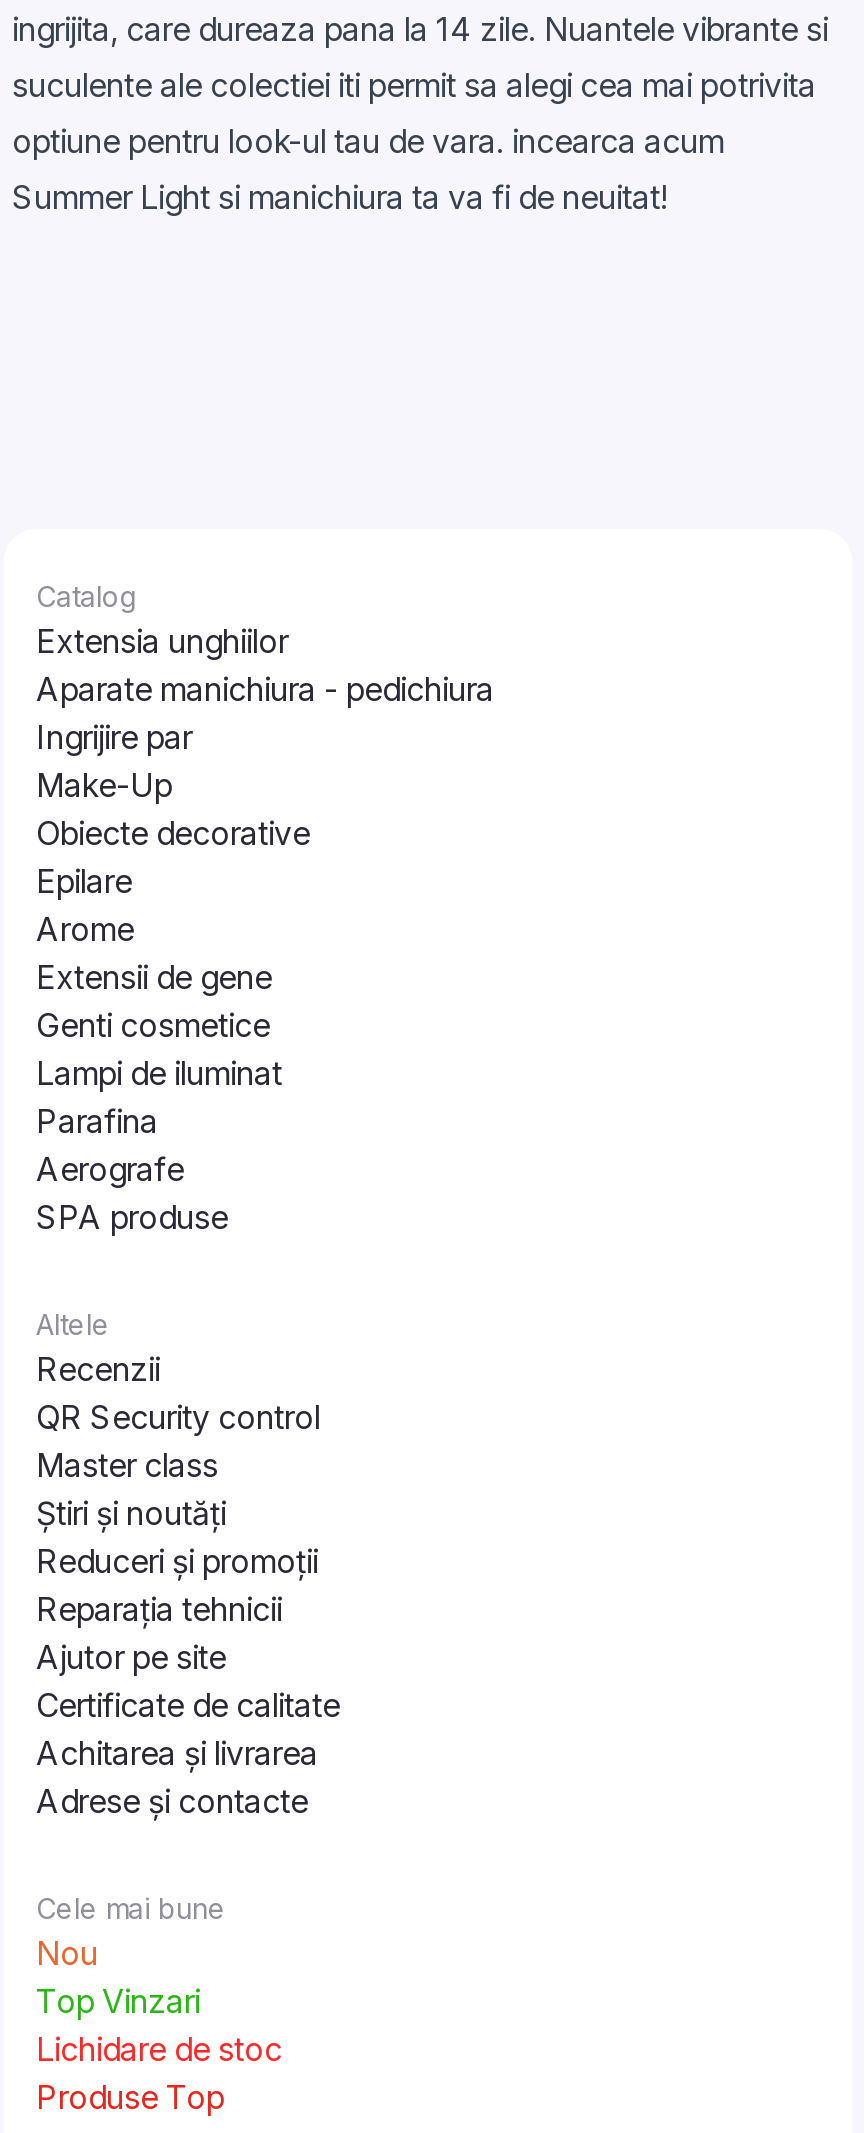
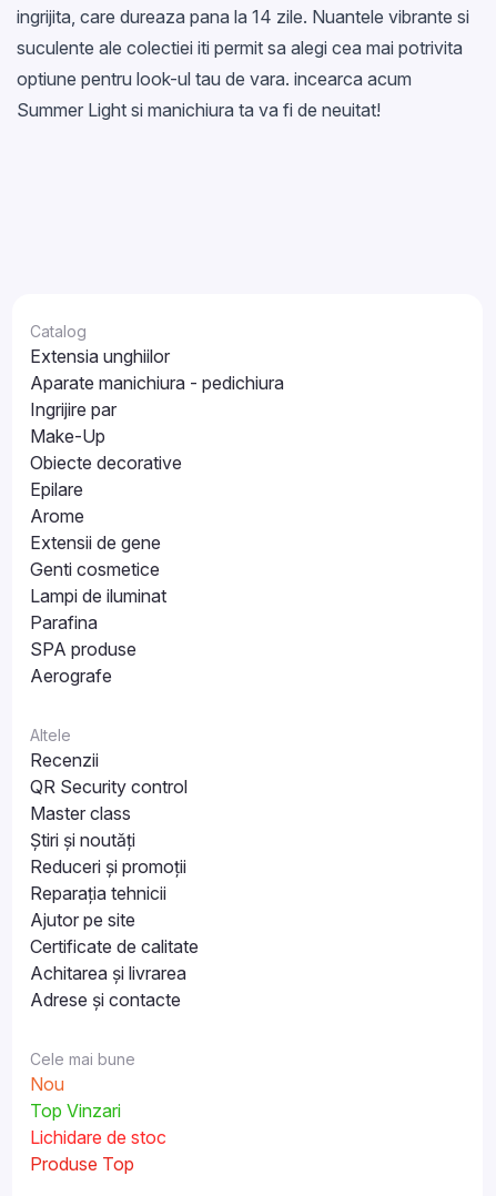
moved [36,1150,184,1190] -> [30,665,112,687]: Aerografe
moved [36,1198,228,1238] -> [30,638,136,661]: SPA produse

